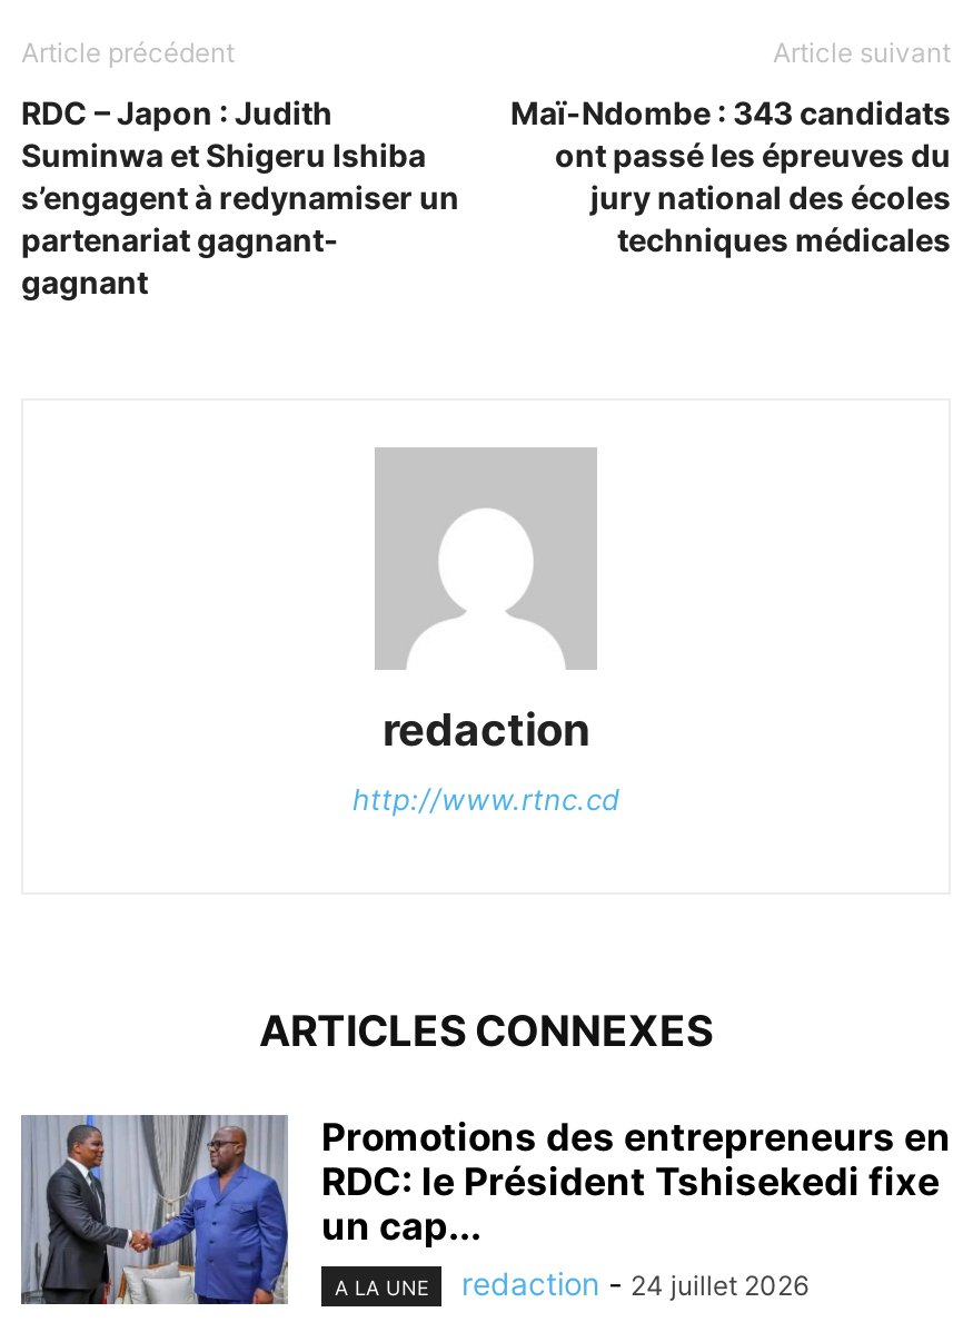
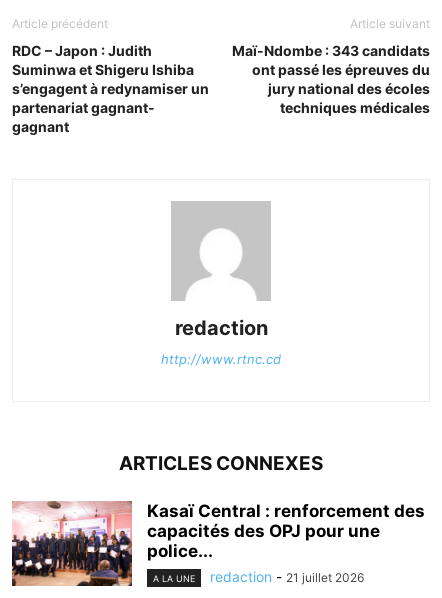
[19,1114,951,1308] [image] | Promotions des entrepreneurs en | RDC: le Président Tshisekedi fixe | un cap... -> [11,501,425,587] [image] | Kasaï Central : renforcement des | capacités des OPJ pour une | police...
[461,1263,808,1301] redaction - 24 juillet 2026 -> [210,568,364,585] redaction - 21 juillet 2026

